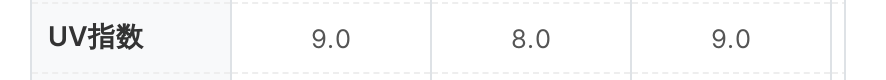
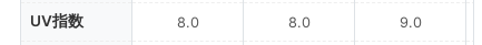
[311,23,351,53] 9.0 -> [176,14,199,30] 8.0

